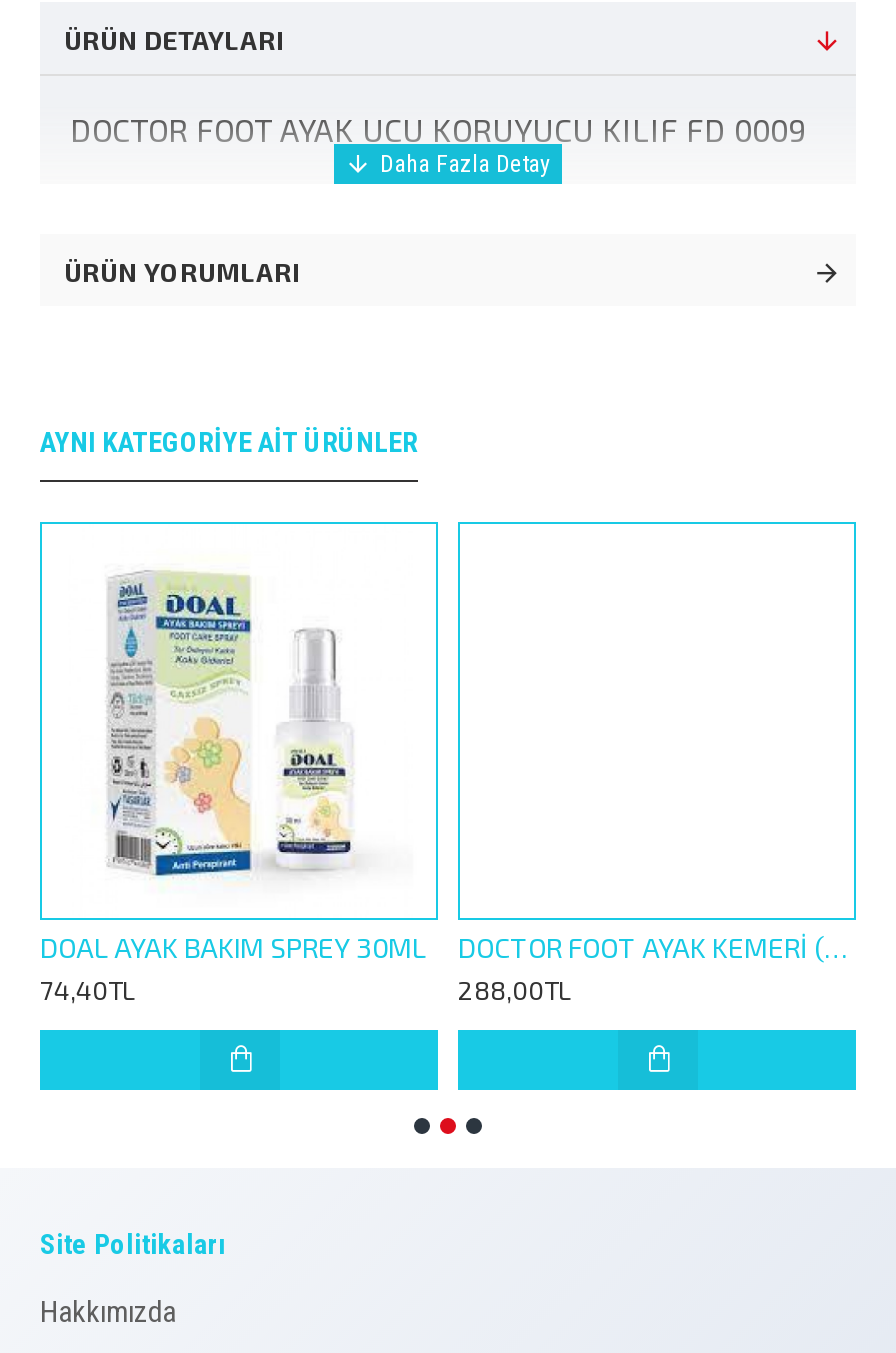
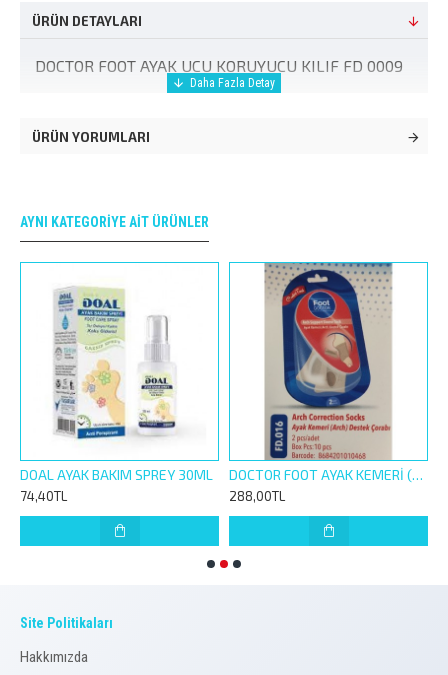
none -> [264,262,393,461] [image]

